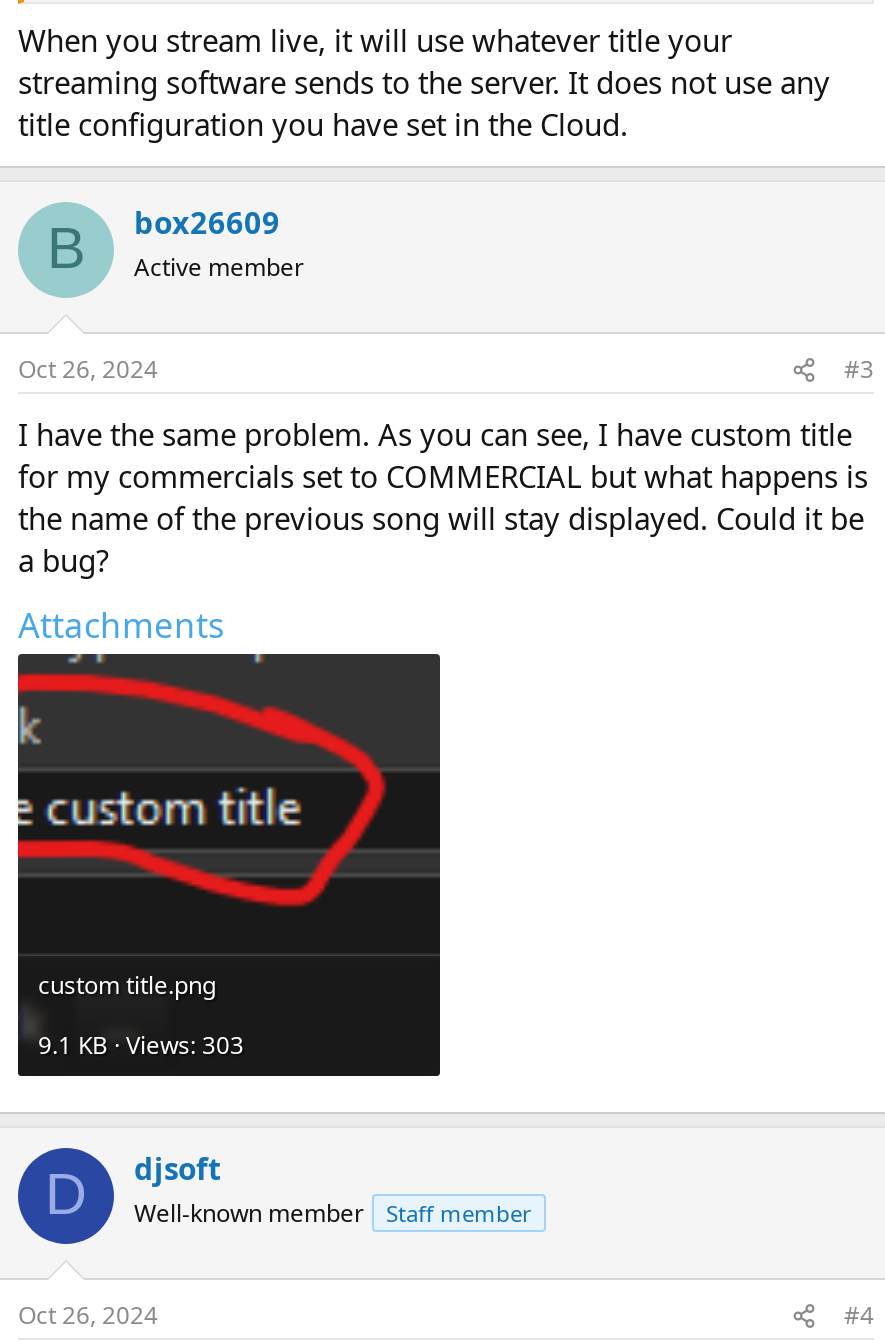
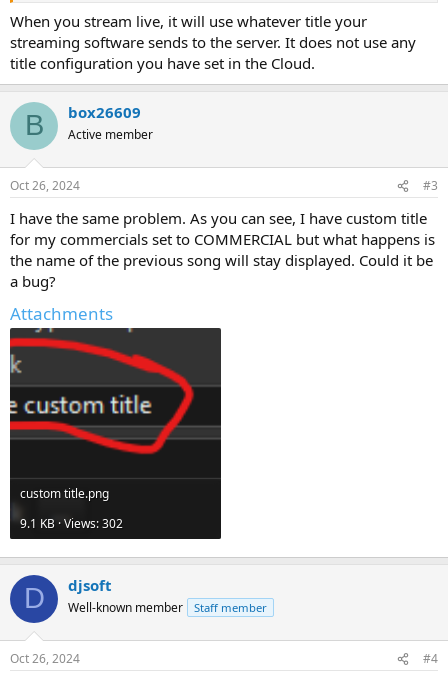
[38,1028,244,1062] 9.1 KB · Views: 303 -> [20,515,123,532] 9.1 KB · Views: 302

